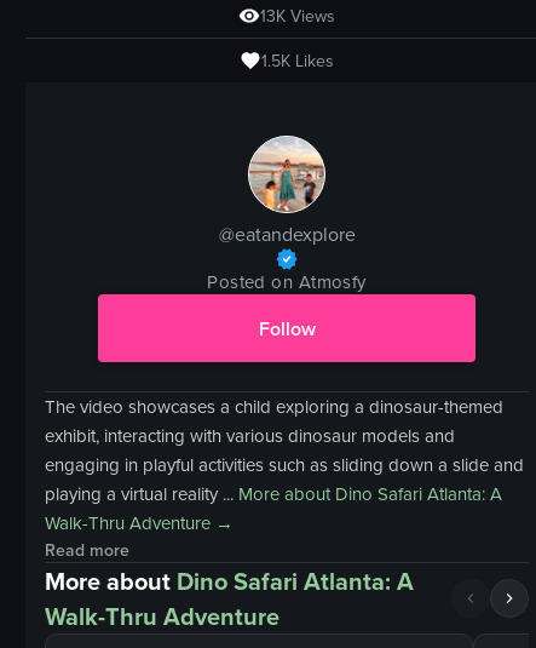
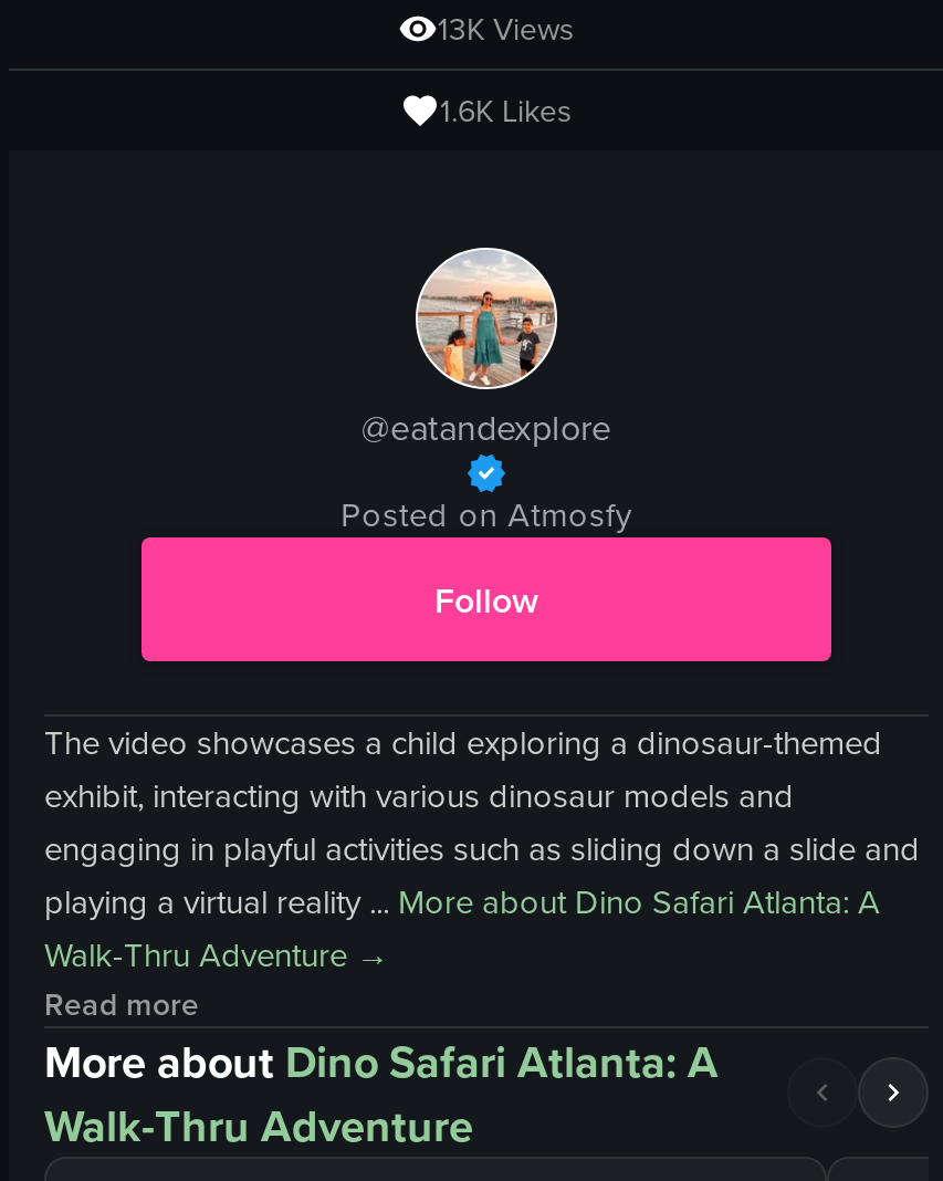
[261,48,334,73] 1.5K Likes -> [440,88,573,133] 1.6K Likes

